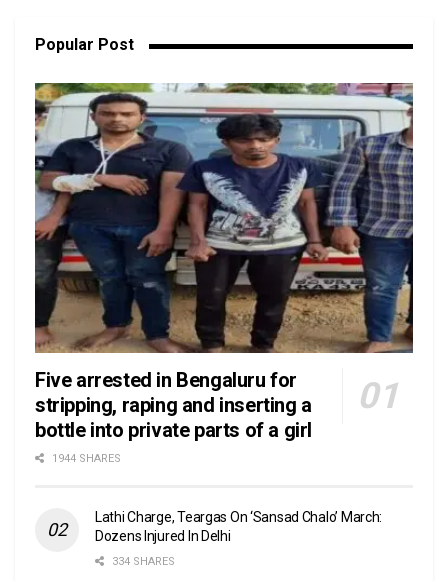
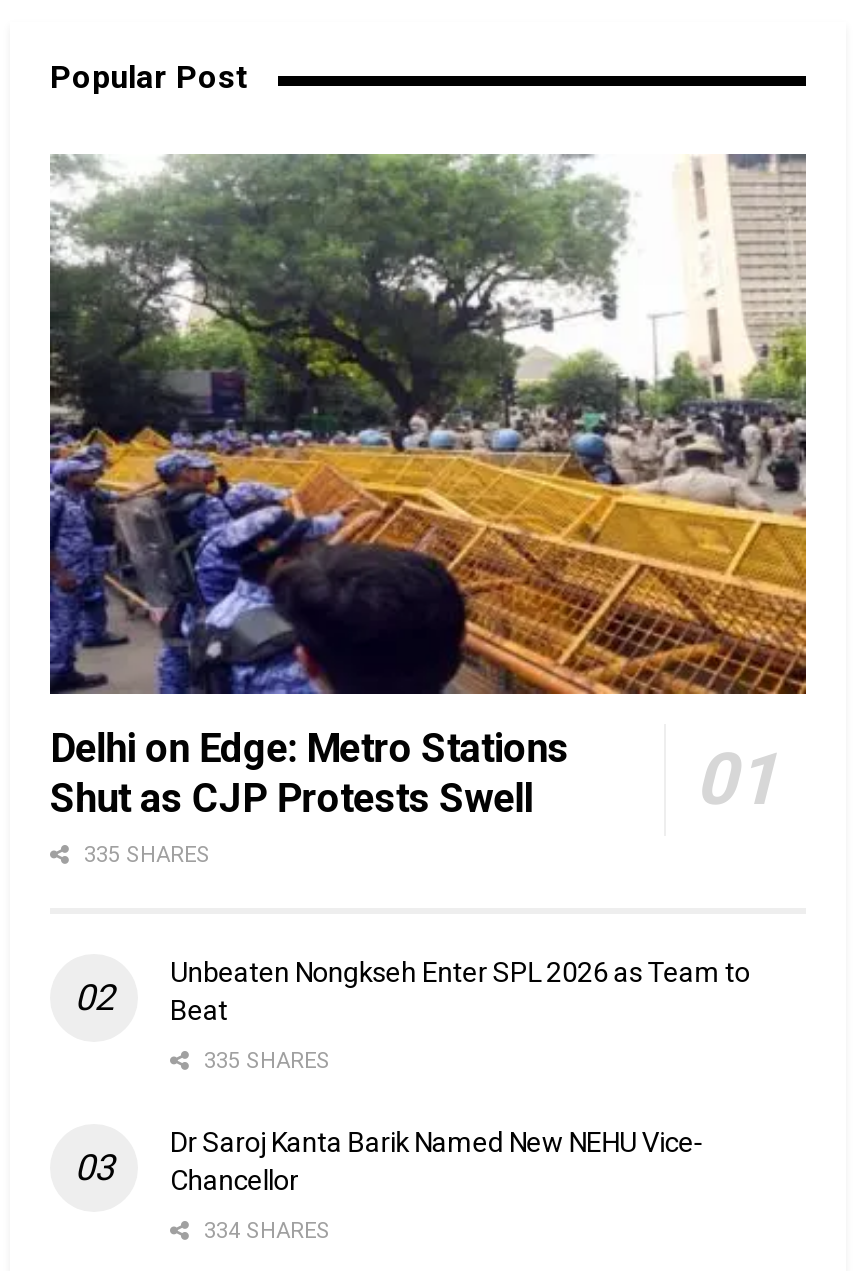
[35,82,414,465] [image] | Five arrested in Bengaluru for | stripping, raping and inserting a | bottle into private parts of a girl | 1944 SHARES -> [50,152,808,868] [image] | Delhi on Edge: Metro Stations | Shut as CJP Protests Swell | 335 SHARES
[95,509,382,544] Lathi Charge, Teargas On ‘Sansad Chalo’ March: | Dozens Injured In Delhi -> [170,956,750,1196] Unbeaten Nongkseh Enter SPL 2026 as Team to | Beat | 335 SHARES | Dr Saroj Kanta Barik Named New NEHU Vice- | Chancellor

